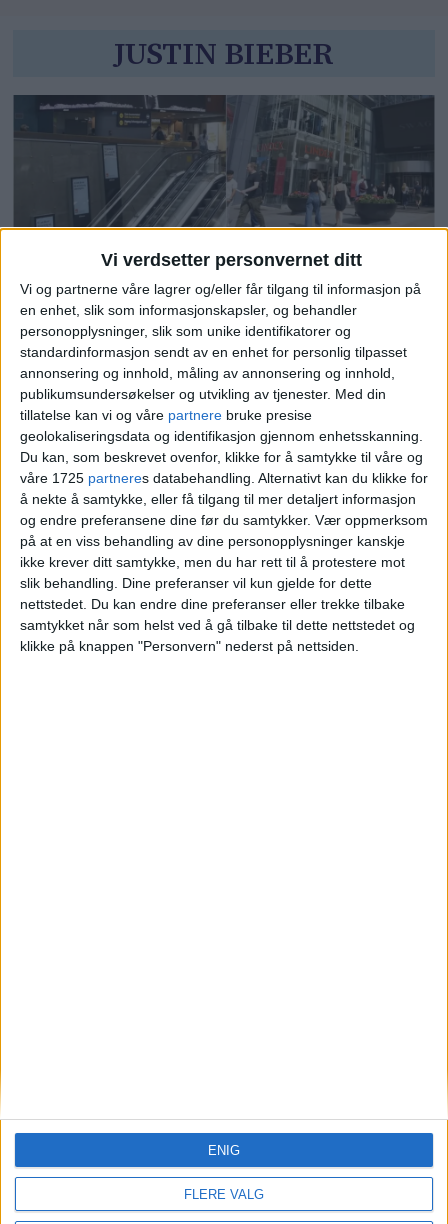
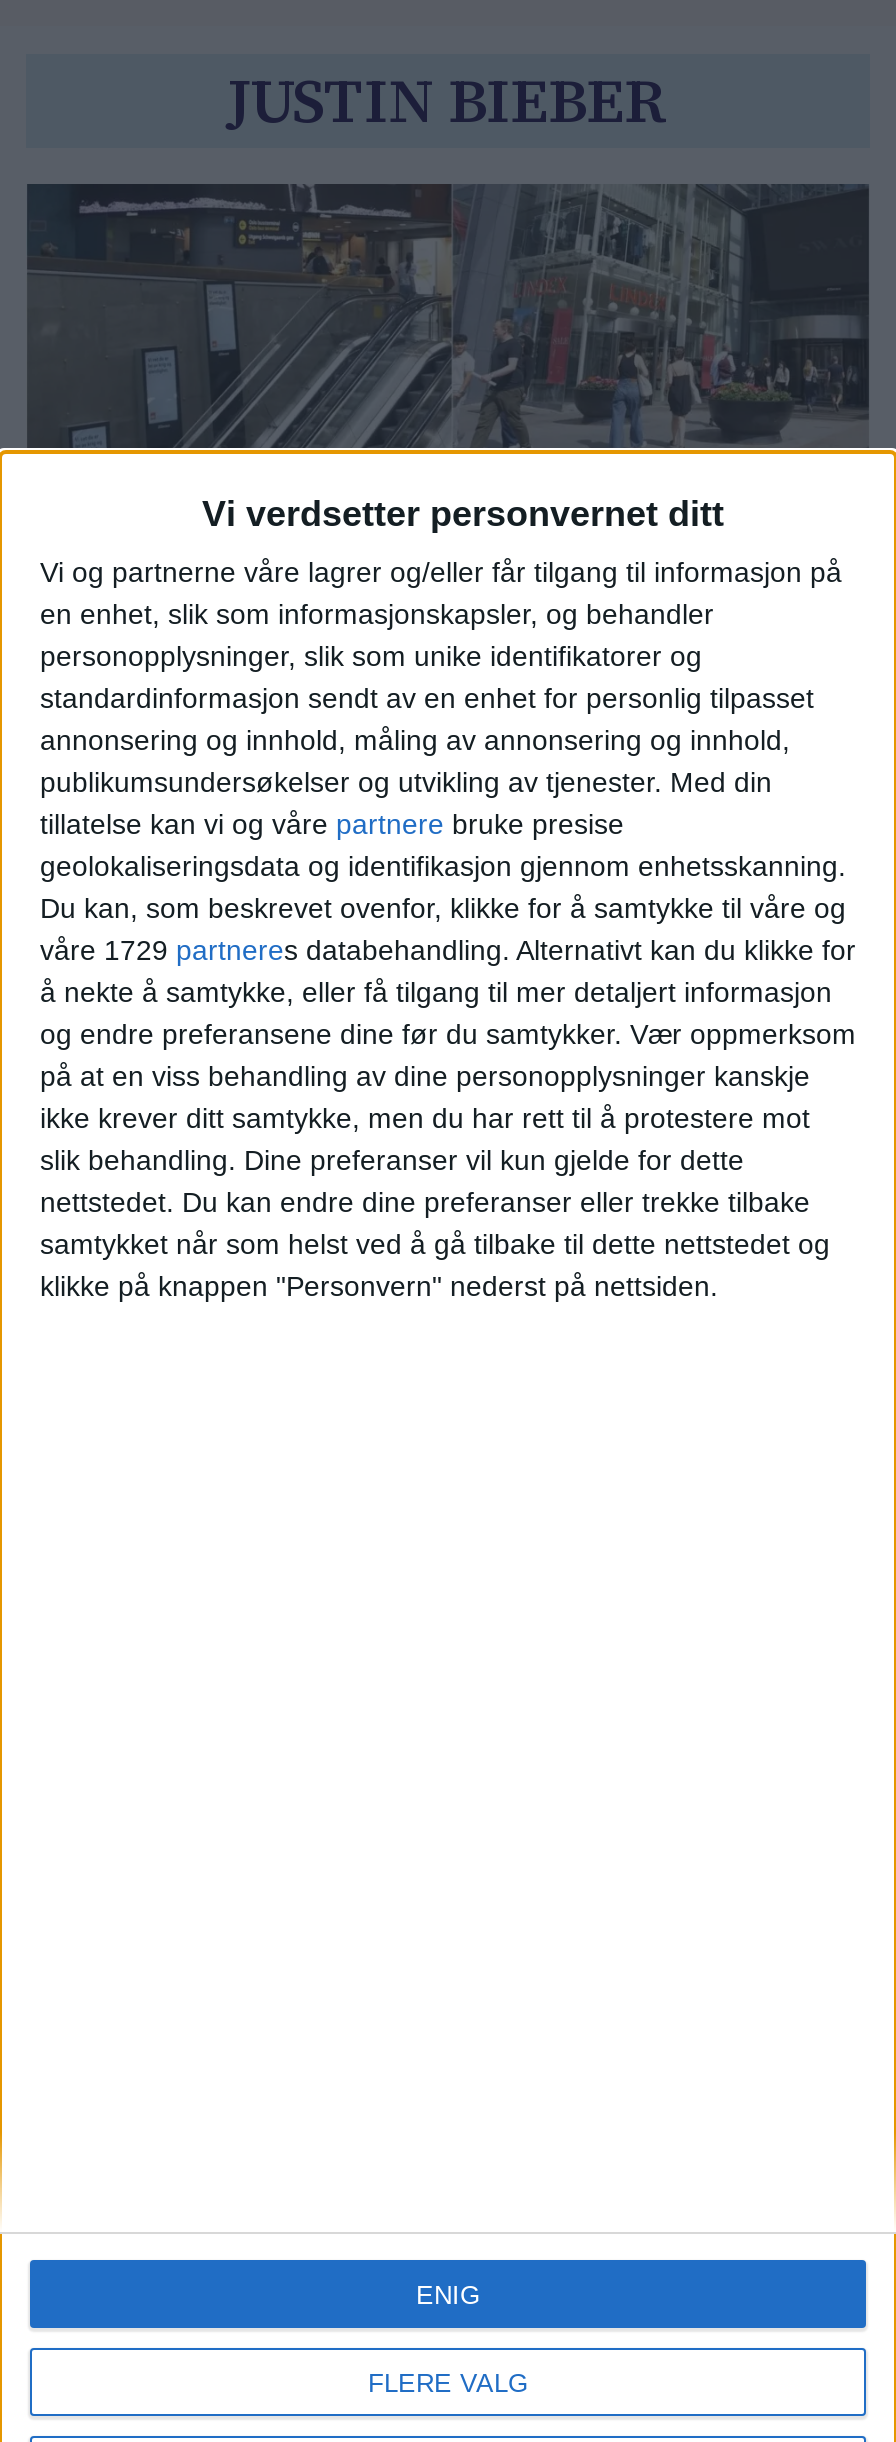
[20,470,428,486] våre 1725 partneres databehandling. Alternativt kan du klikke for -> [40,935,856,967] våre 1729 partneres databehandling. Alternativt kan du klikke for

